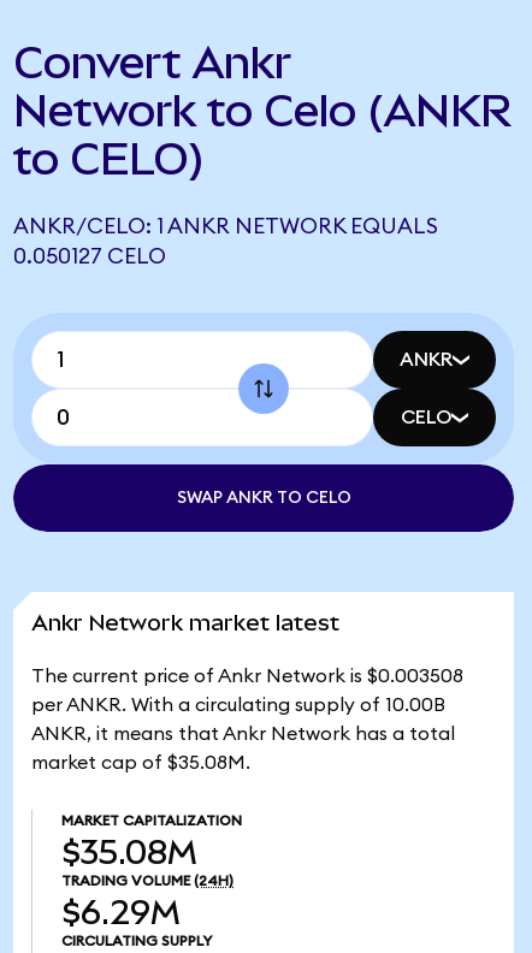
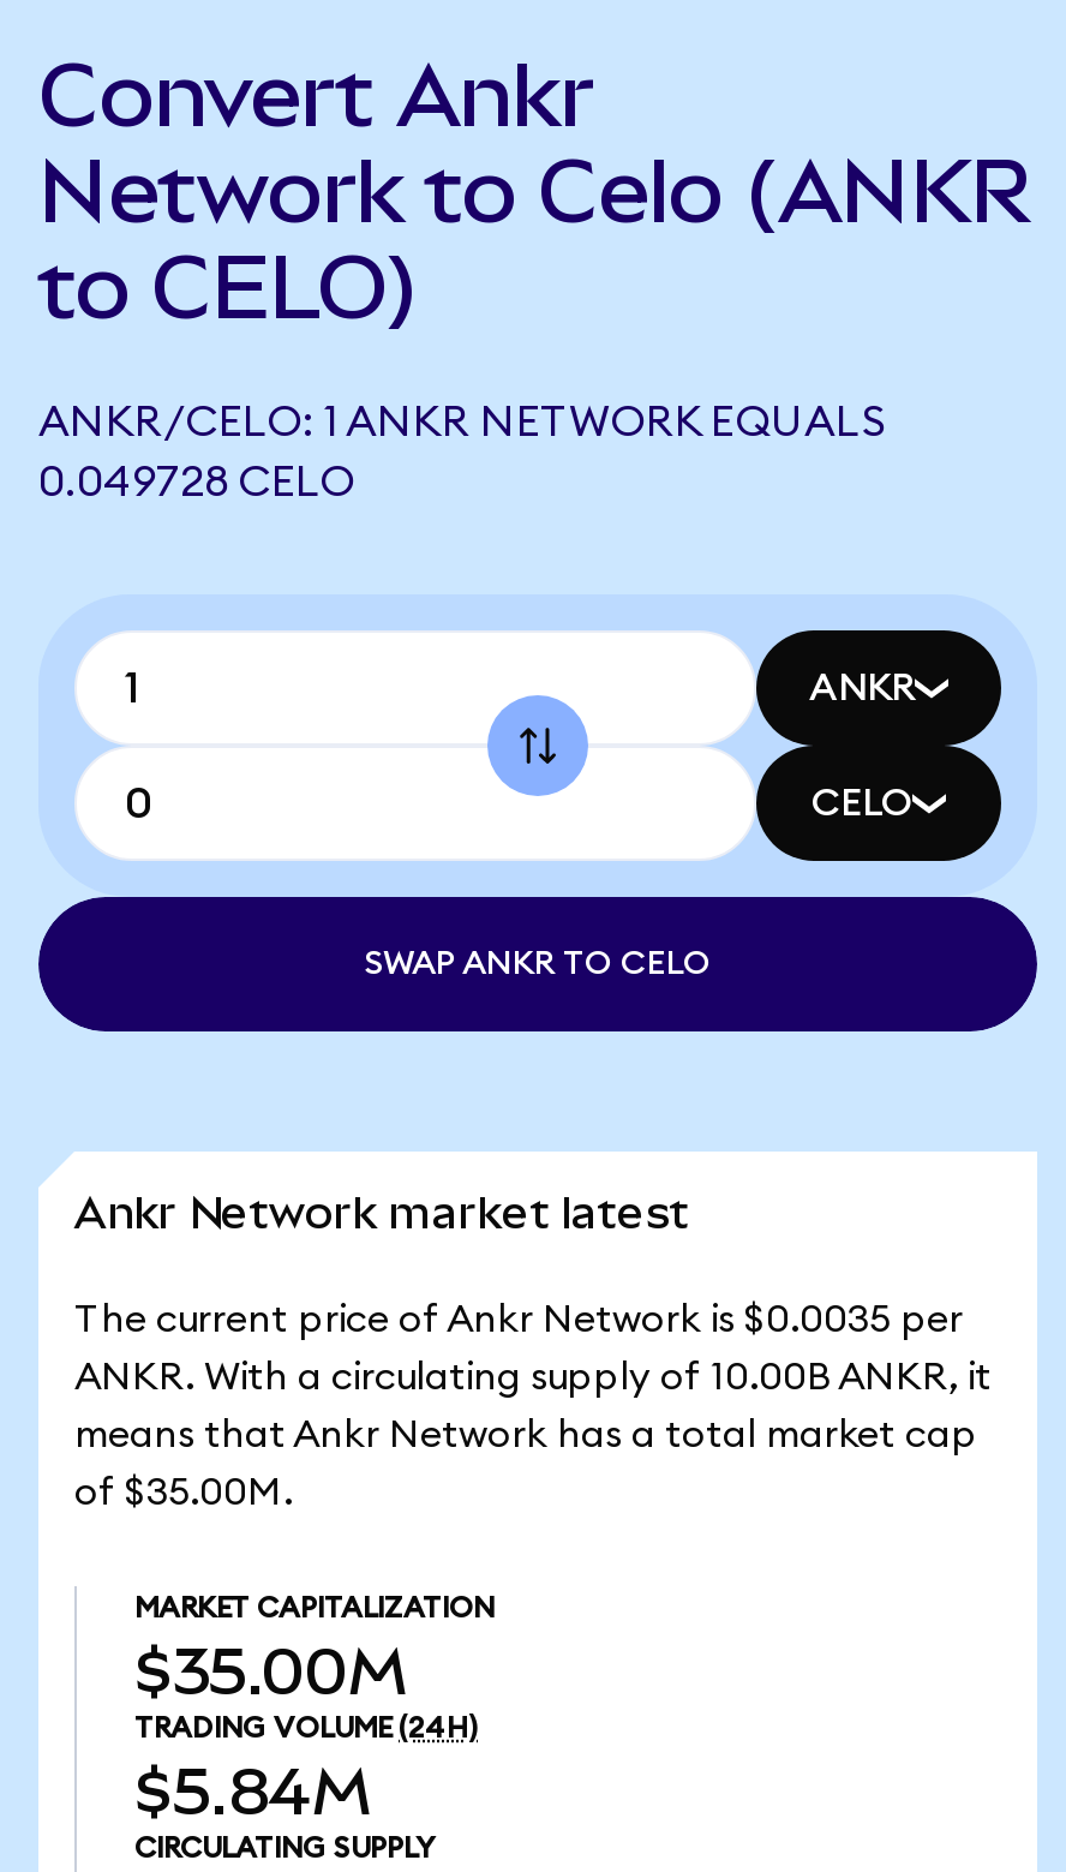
[13,245,166,267] 0.050127 CELO -> [38,460,355,503] 0.049728 CELO
[31,667,463,686] The current price of Ankr Network is $0.003508 -> [74,1300,963,1339] The current price of Ankr Network is $0.0035 per
[31,695,445,715] per ANKR. With a circulating supply of 10.00B -> [74,1358,992,1396] ANKR. With a circulating supply of 10.00B ANKR, it
[31,724,455,744] ANKR, it means that Ankr Network has a total -> [74,1416,977,1454] means that Ankr Network has a total market cap
[31,753,250,773] market cap of $35.08M. -> [74,1473,293,1512] of $35.00M.
[61,834,197,871] $35.08M -> [134,1634,408,1709] $35.00M
[61,894,181,931] $6.29M -> [134,1754,372,1829] $5.84M

